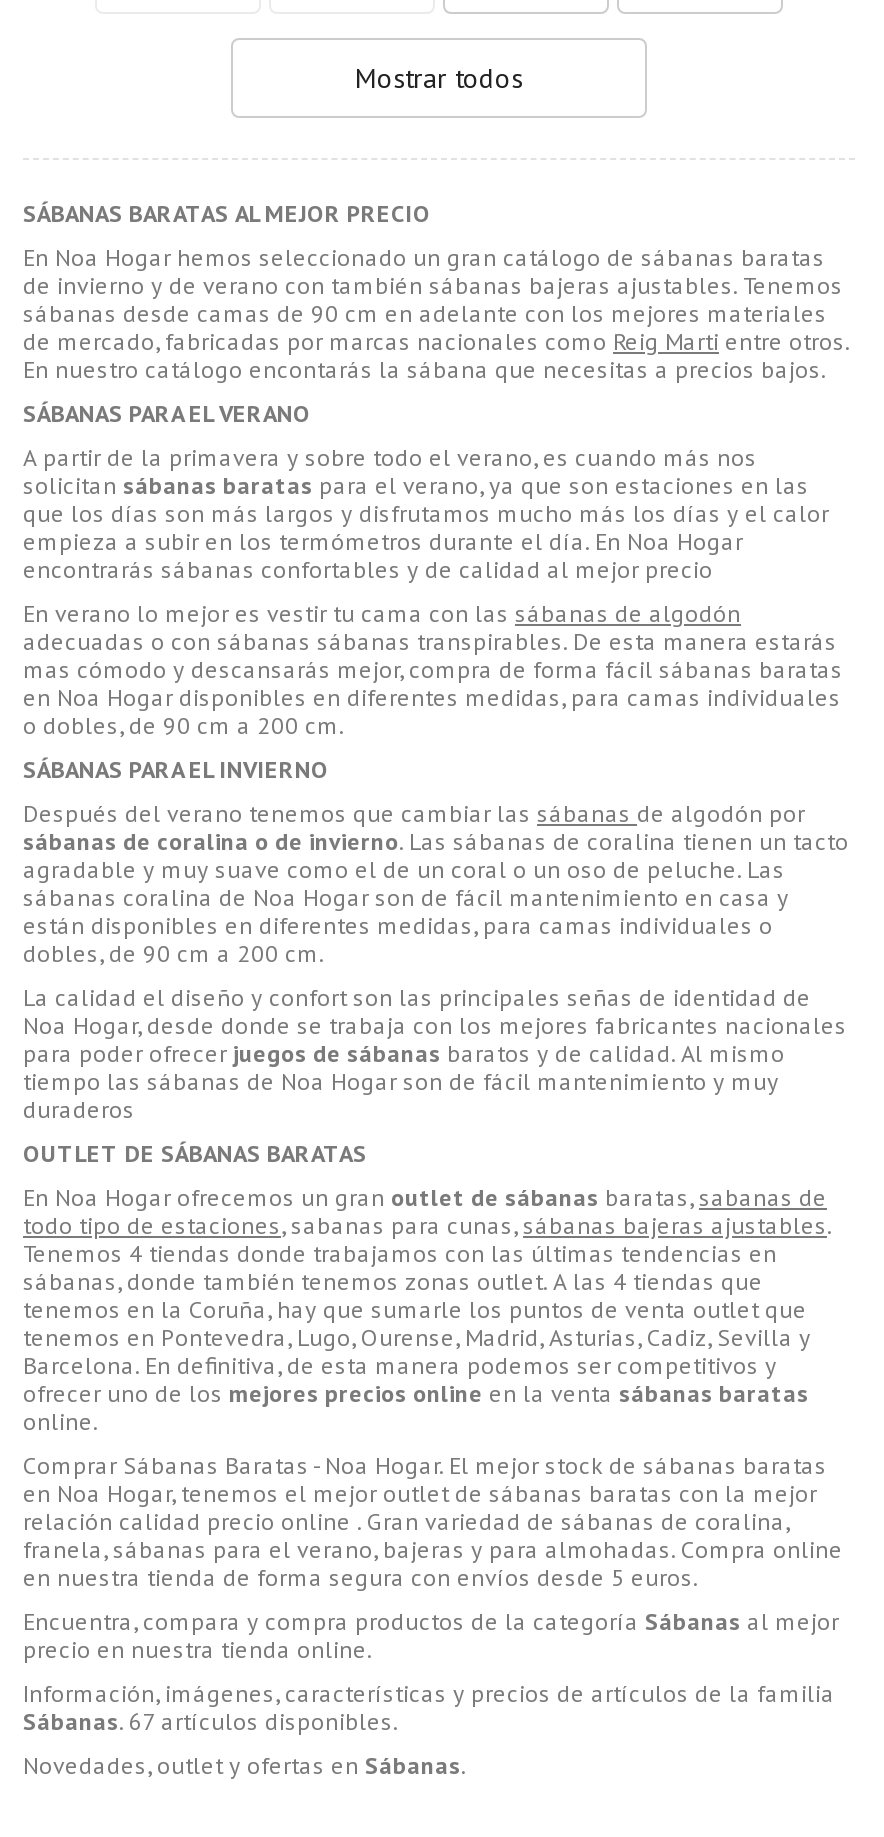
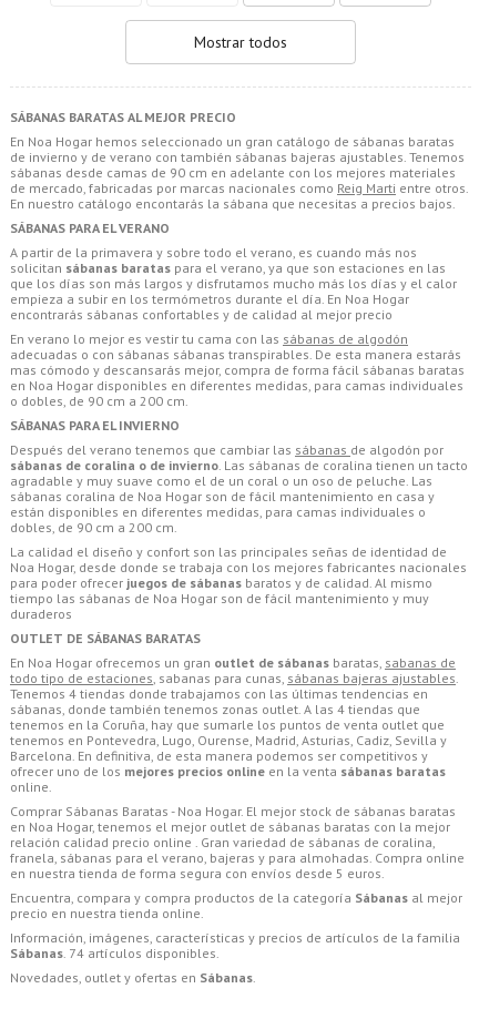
[23,1707,399,1737] Sábanas. 67 artículos disponibles. -> [10,945,220,962] Sábanas. 74 artículos disponibles.

